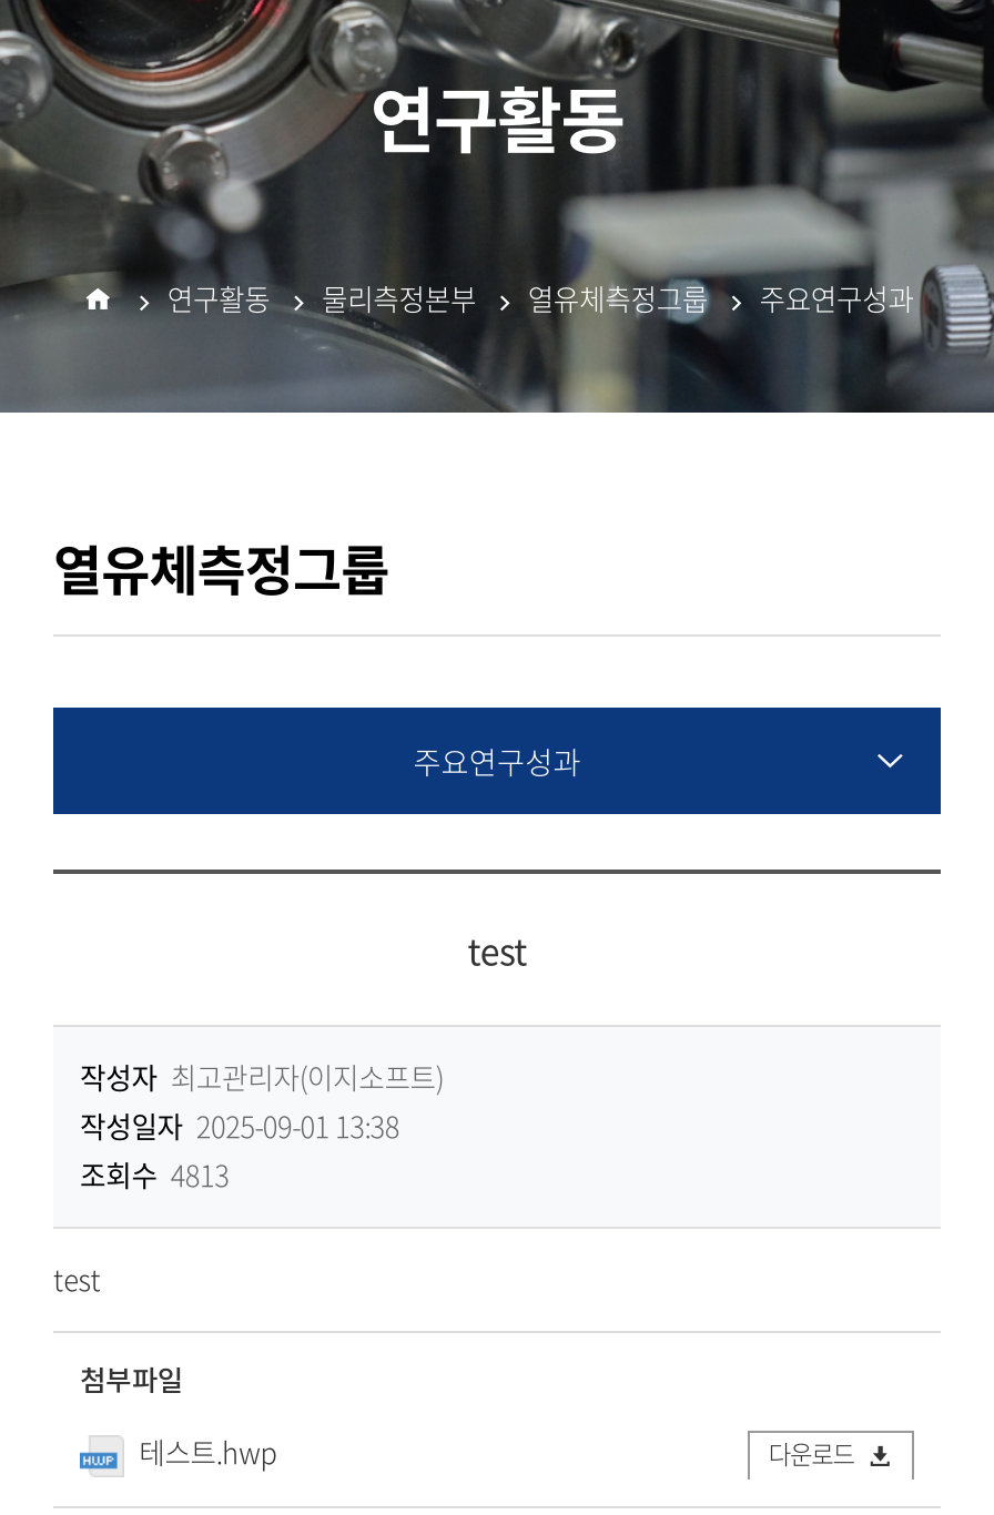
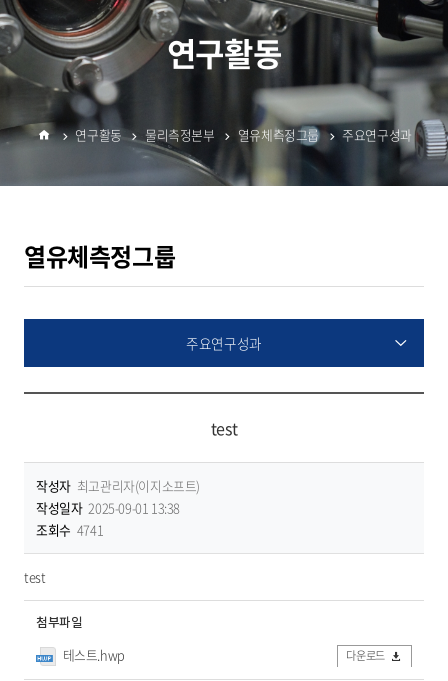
[80,1153,229,1196] 조회수 4813 -> [36,520,103,539] 조회수 4741

